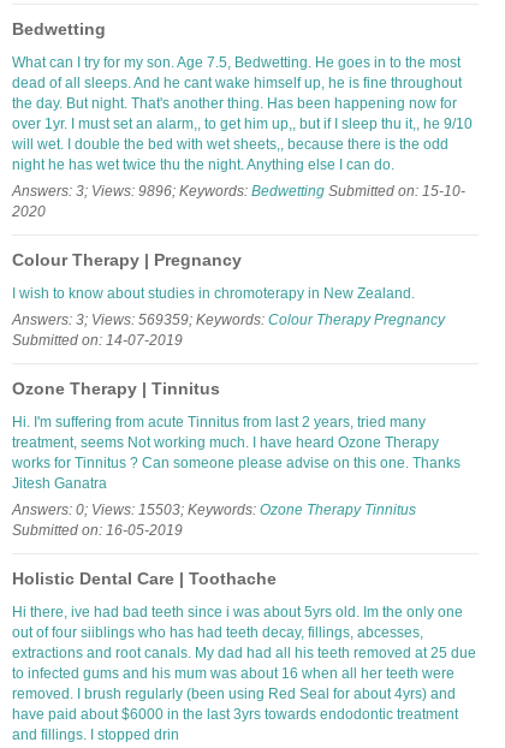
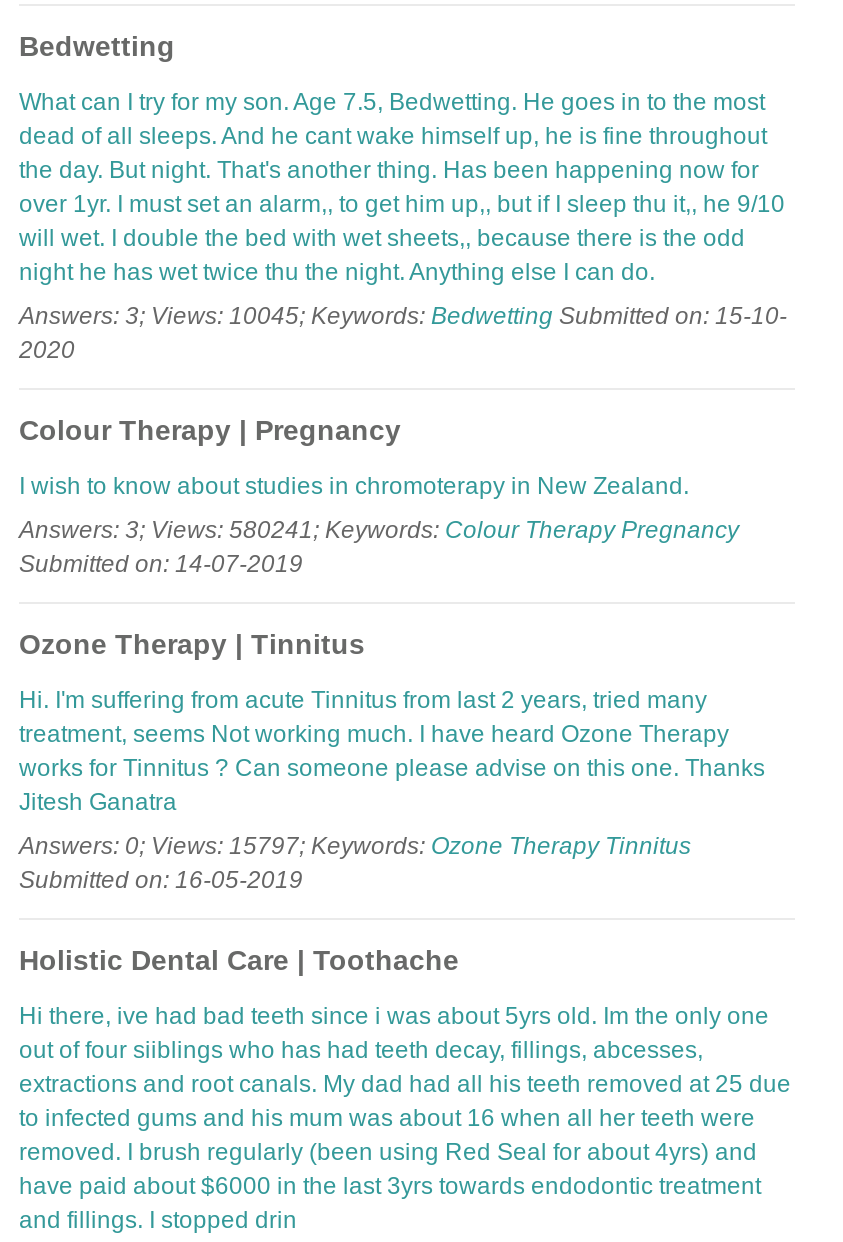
[12,182,465,199] Answers: 3; Views: 9896; Keywords: Bedwetting Submitted on: 15-10- -> [19,301,787,329] Answers: 3; Views: 10045; Keywords: Bedwetting Submitted on: 15-10-
[12,311,445,328] Answers: 3; Views: 569359; Keywords: Colour Therapy Pregnancy -> [19,515,739,543] Answers: 3; Views: 580241; Keywords: Colour Therapy Pregnancy
[12,501,416,518] Answers: 0; Views: 15503; Keywords: Ozone Therapy Tinnitus -> [19,831,691,859] Answers: 0; Views: 15797; Keywords: Ozone Therapy Tinnitus

